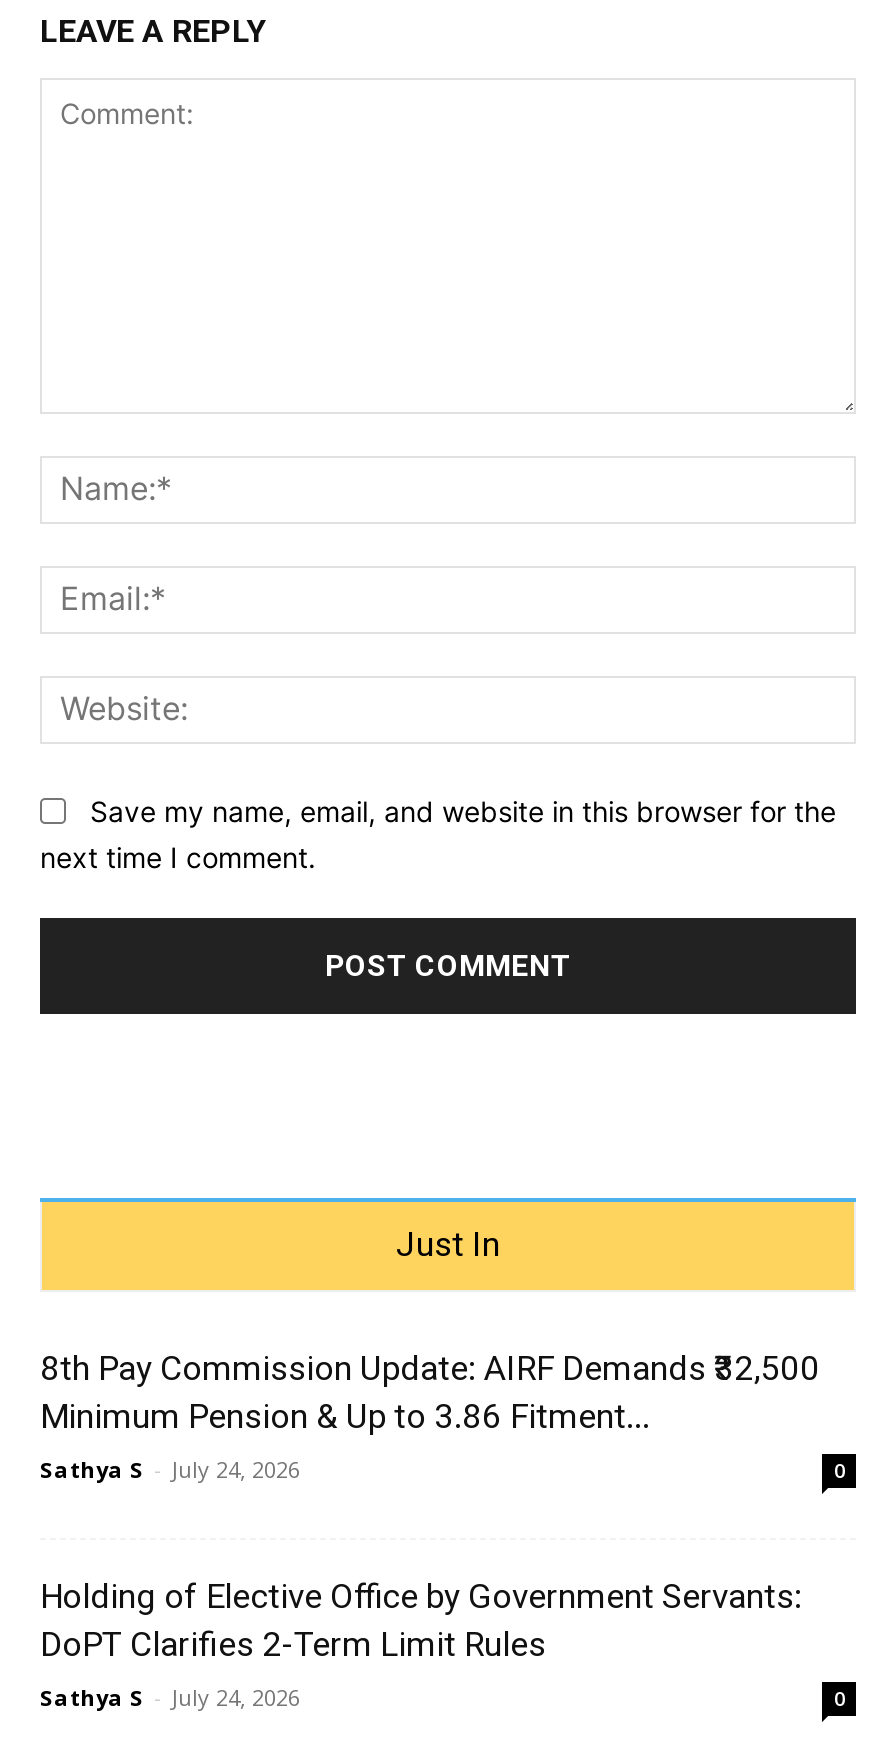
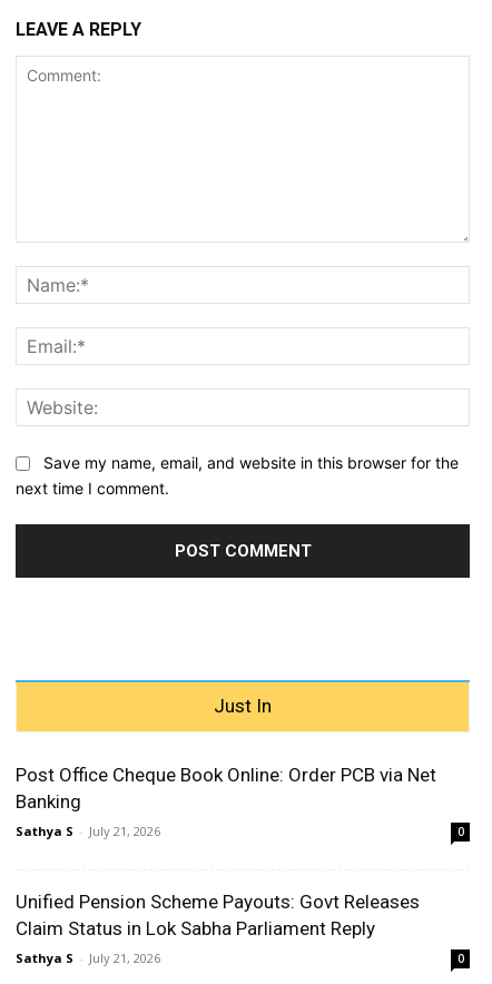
[40,1349,820,1485] 8th Pay Commission Update: AIRF Demands ₹32,500 | Minimum Pension & Up to 3.86 Fitment... | Sathya S - July 24, 2026 -> [16,763,436,839] Post Office Cheque Book Online: Order PCB via Net | Banking | Sathya S - July 21, 2026
[40,1577,802,1713] Holding of Elective Office by Government Servants: | DoPT Clarifies 2-Term Limit Rules | Sathya S - July 24, 2026 -> [16,890,420,966] Unified Pension Scheme Payouts: Govt Releases | Claim Status in Lok Sabha Parliament Reply | Sathya S - July 21, 2026

